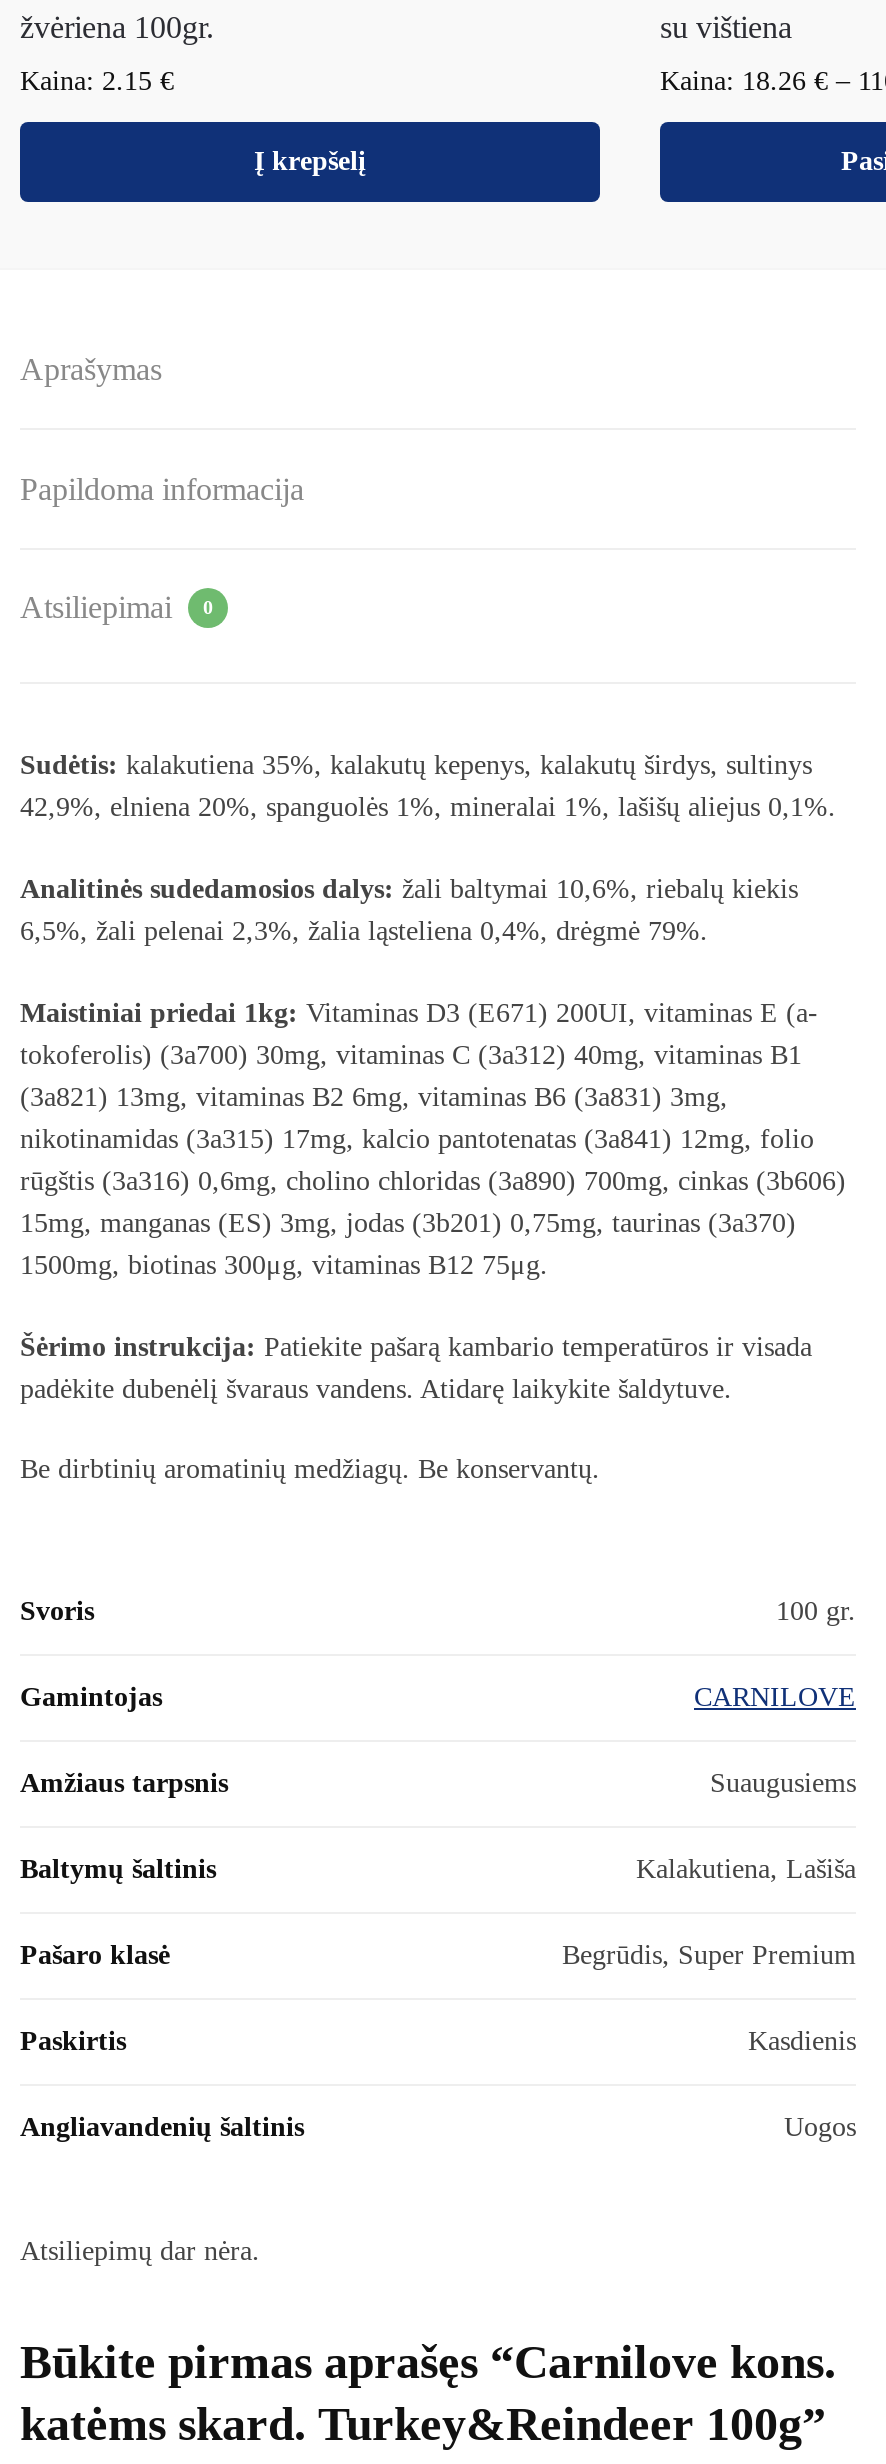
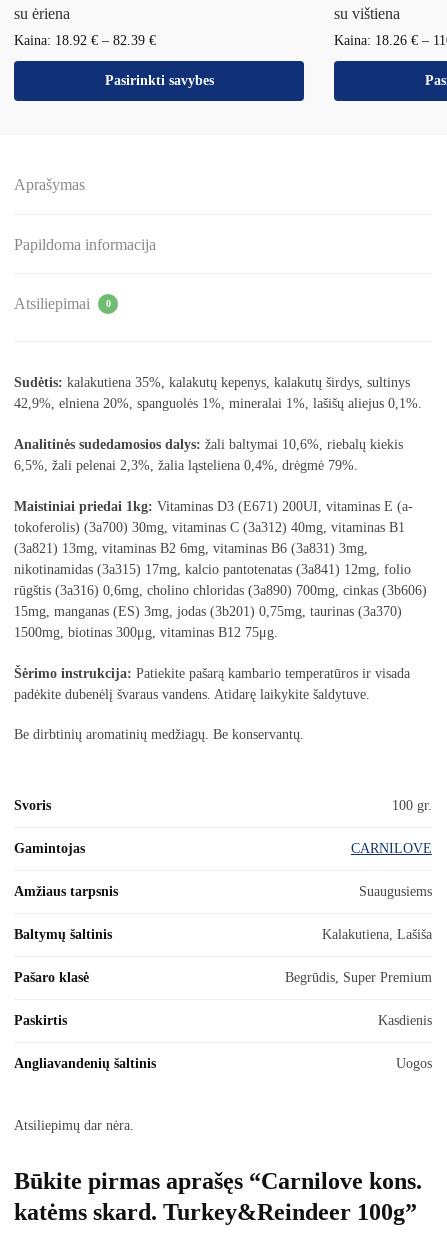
[20,11,214,45] žvėriena 100gr. -> [14,5,70,22] su ėriena
[20,67,174,97] Kaina: 2.15 € -> [14,33,156,48] Kaina: 18.92 €– 82.39 €
[254,146,366,176] Į krepšelį -> [104,73,213,88] Pasirinkti savybes

